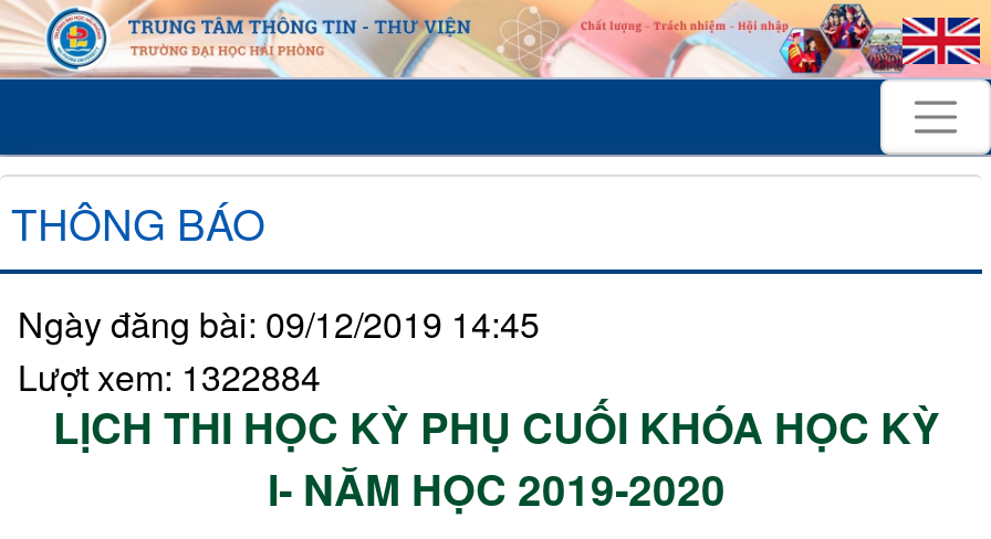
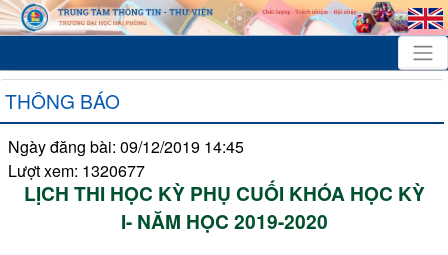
[18,352,321,403] Lượt xem: 1322884 -> [8,159,145,182] Lượt xem: 1320677

